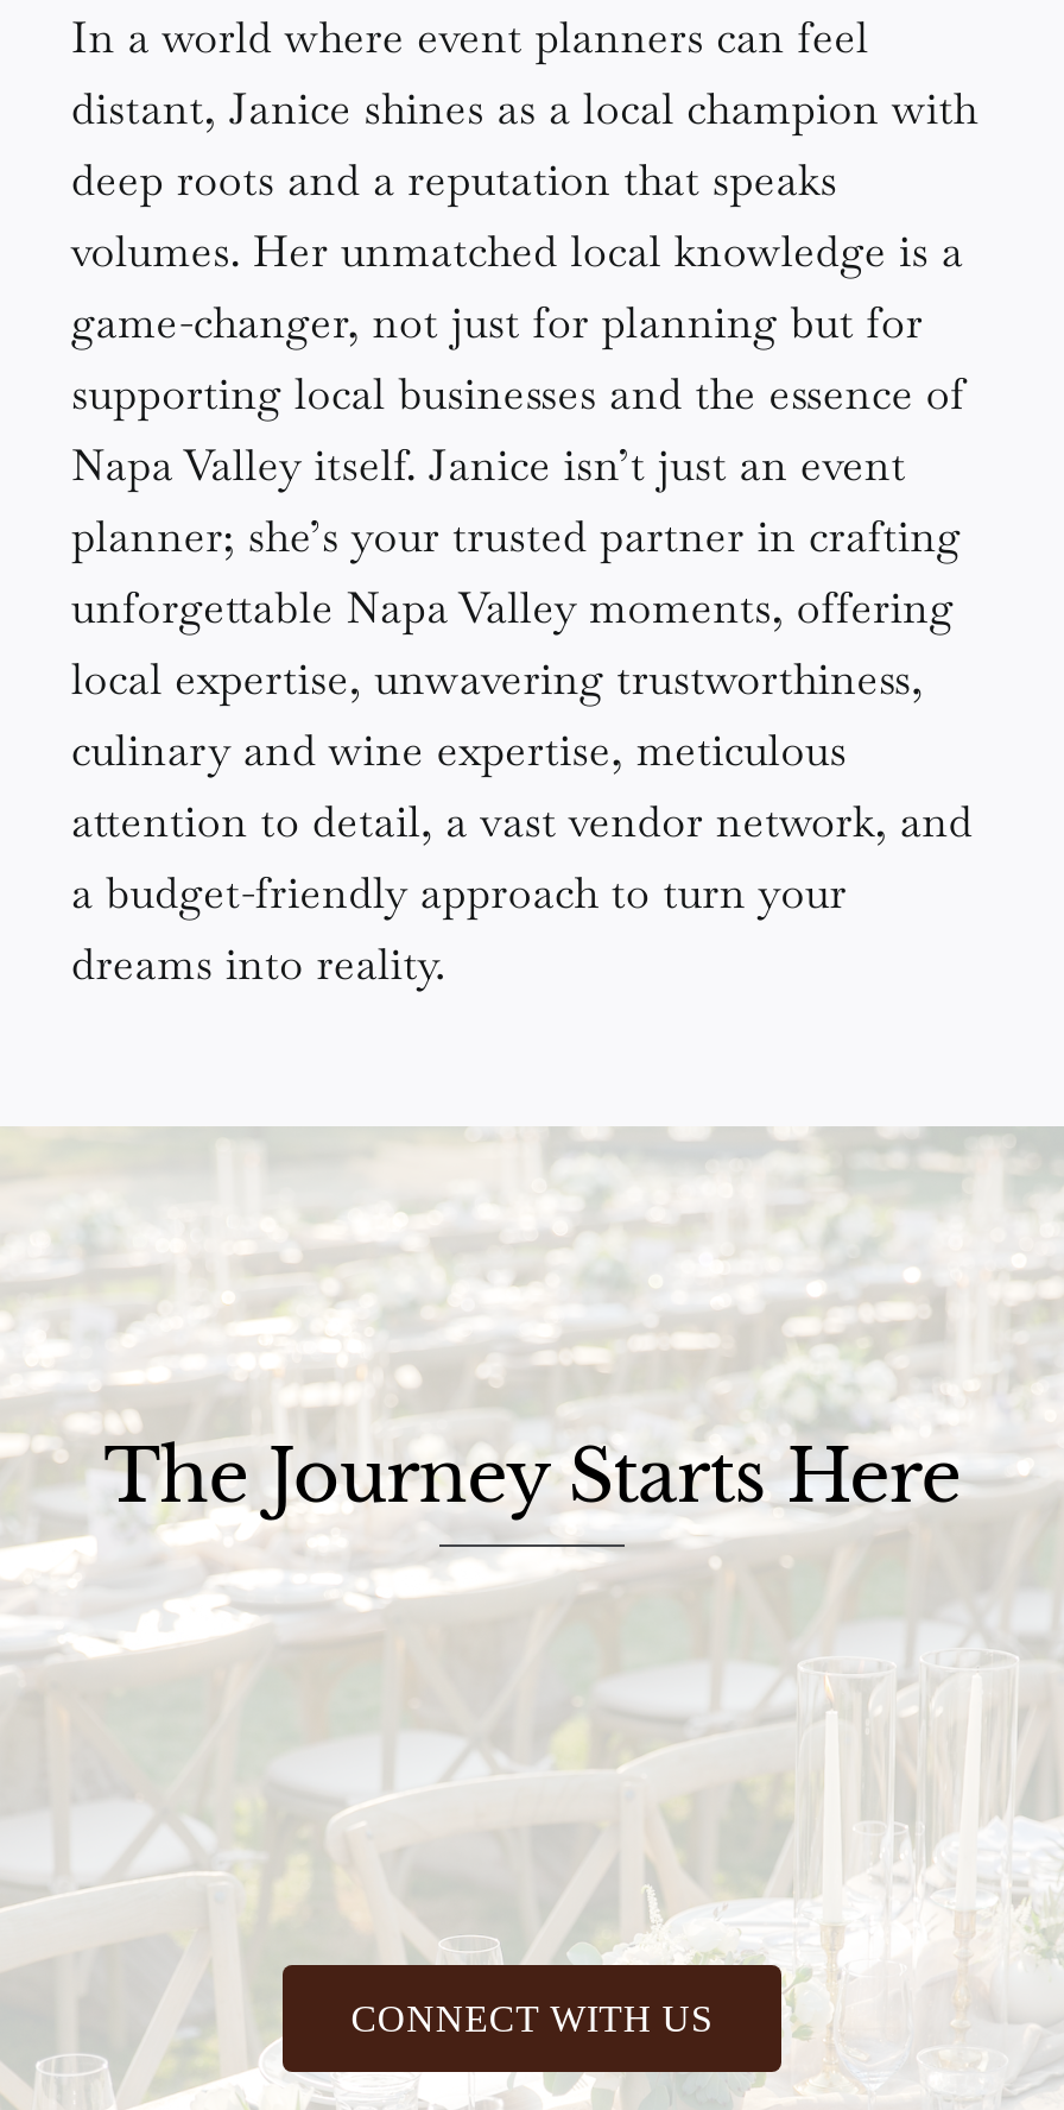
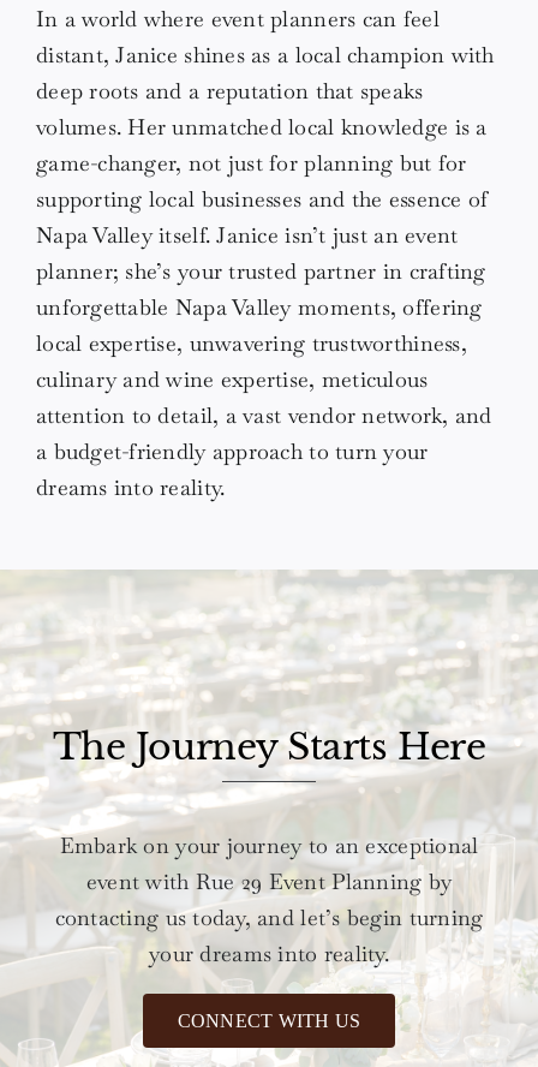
none -> [55,832,483,968] Embark on your journey to an exceptional | event with Rue 29 Event Planning by | contacting us today, and let’s begin turning | your dreams into reality.

